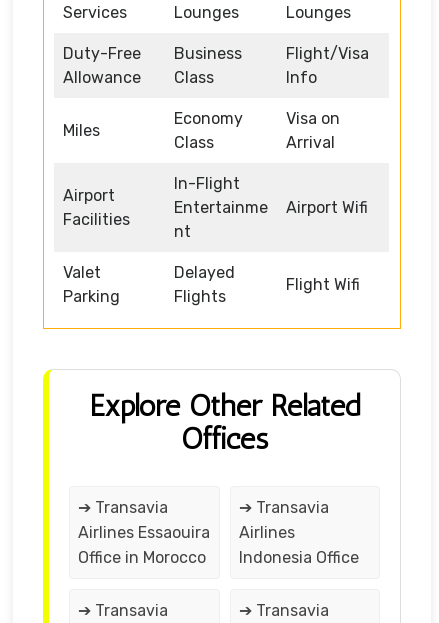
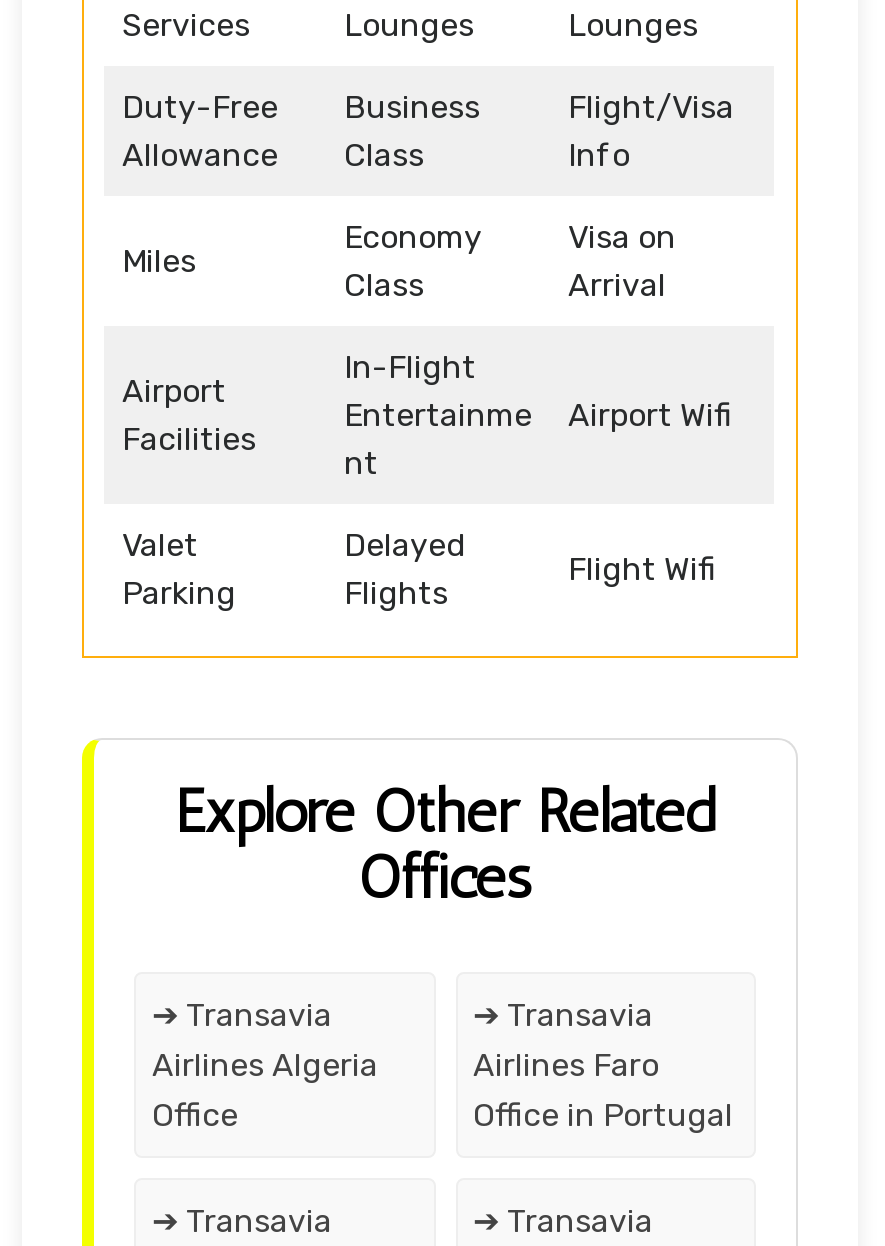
[78,523,210,567] Airlines Essaouira | Office in Morocco -> [152,1045,378,1133] Airlines Algeria | Office
[238,523,358,567] Airlines | Indonesia Office -> [473,1045,733,1133] Airlines Faro | Office in Portugal

